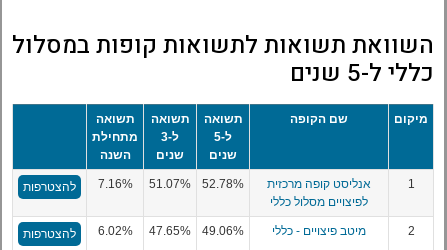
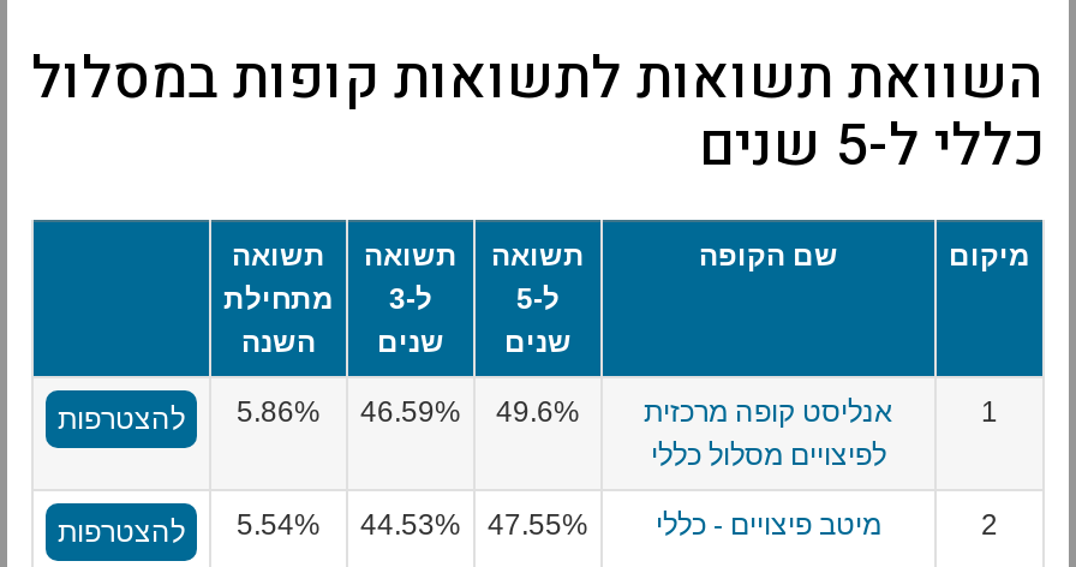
[97,177,132,191] 7.16% -> [237,394,321,428] 5.86%
[149,177,191,191] 51.07% -> [360,394,461,428] 46.59%
[202,177,244,191] 52.78% -> [496,394,580,428] 49.6%
[97,224,132,238] 6.02% -> [237,507,321,541] 5.54%
[149,224,191,238] 47.65% -> [360,507,461,541] 44.53%
[202,224,244,238] 49.06% -> [488,507,588,541] 47.55%

